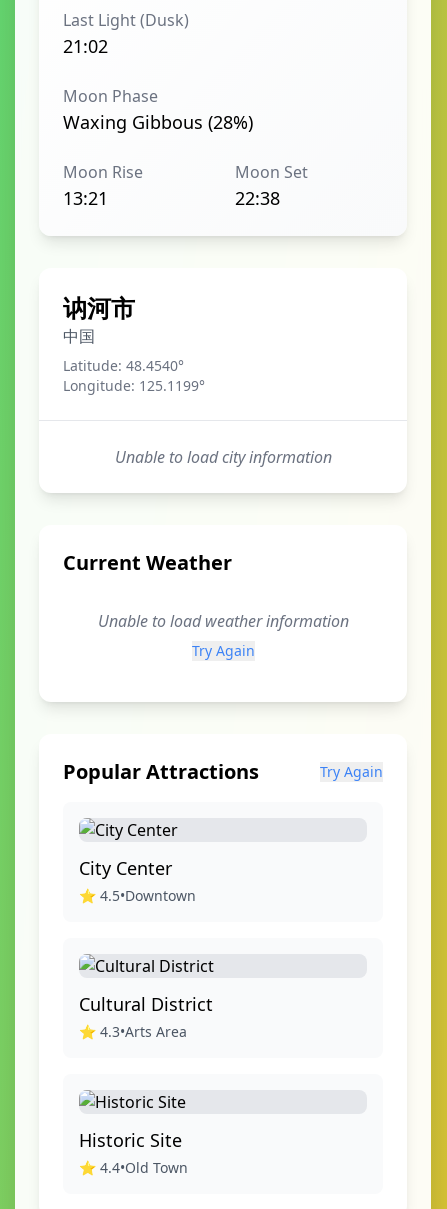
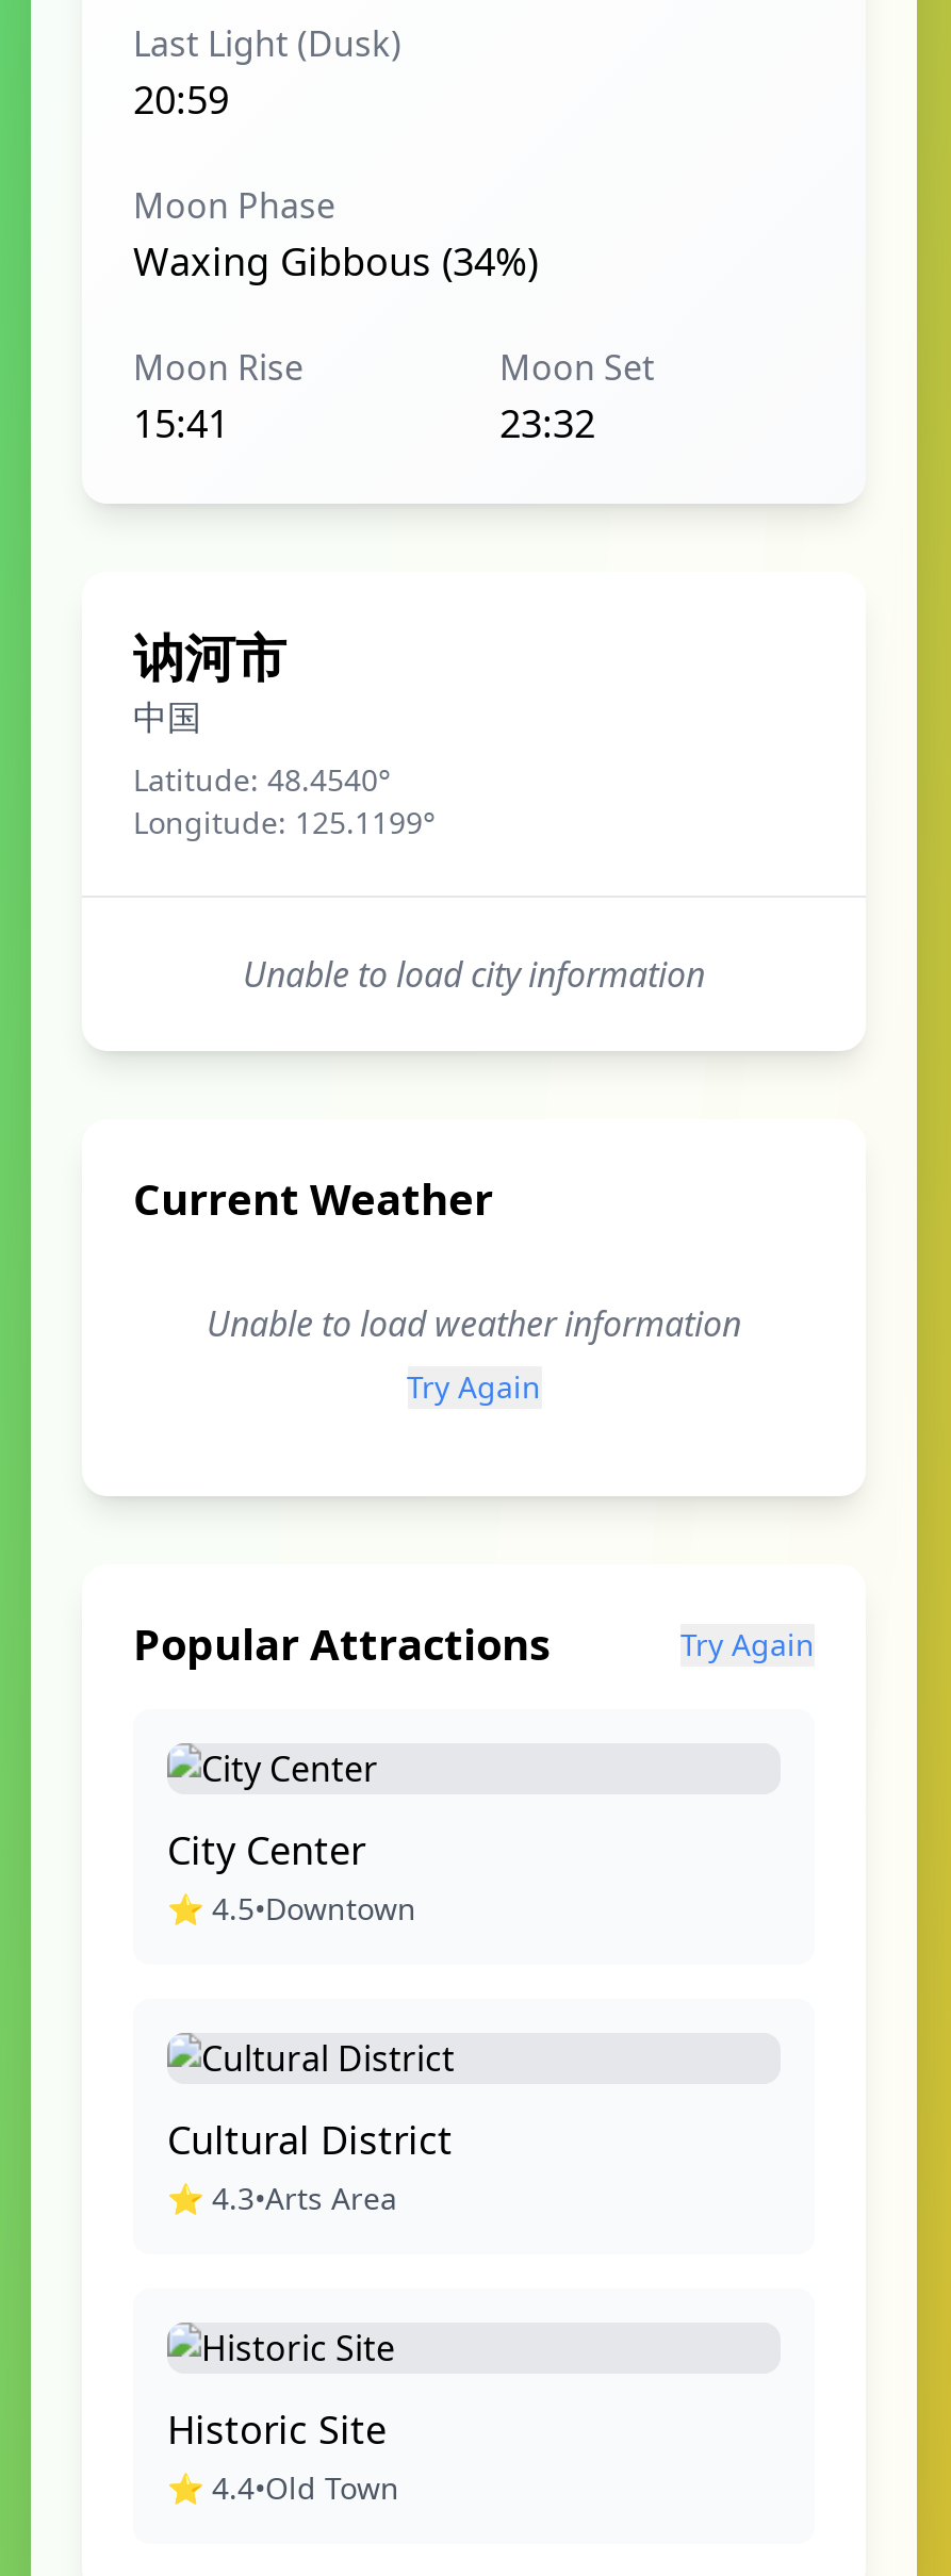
[63,34,108,58] 21:02 -> [133,73,229,125] 20:59
[63,110,253,134] Waxing Gibbous (28%) -> [133,235,538,286] Waxing Gibbous (34%)
[63,186,108,210] 13:21 -> [133,397,229,448] 15:41
[235,186,280,210] 22:38 -> [499,397,595,448] 23:32

